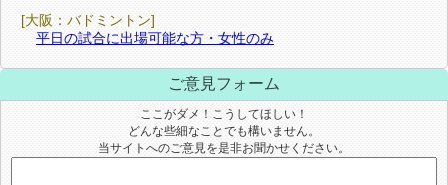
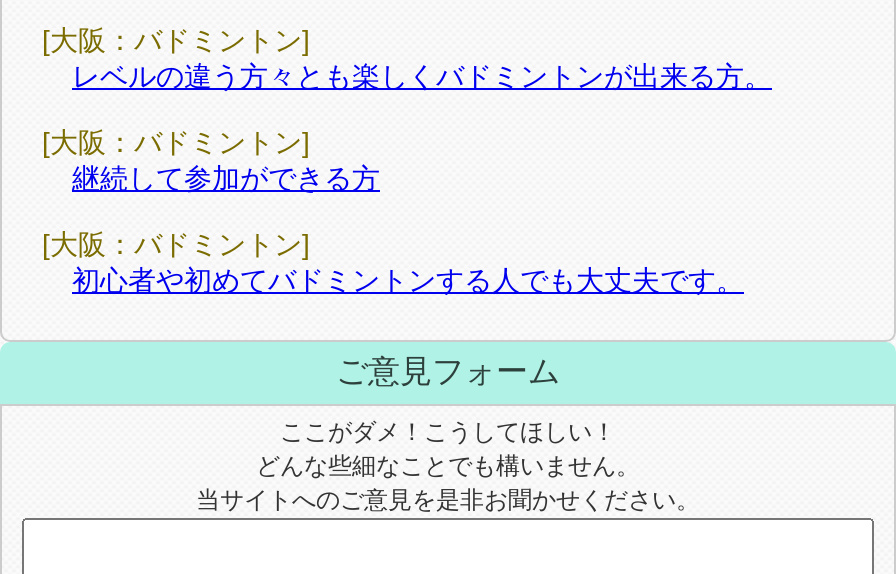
[36,30,274,46] 平日の試合に出場可能な方・女性のみ -> [42,60,772,296] レベルの違う方々とも楽しくバドミントンが出来る方。 | [大阪：バドミントン] | 継続して参加ができる方 | [大阪：バドミントン] | 初心者や初めてバドミントンする人でも大丈夫です。

